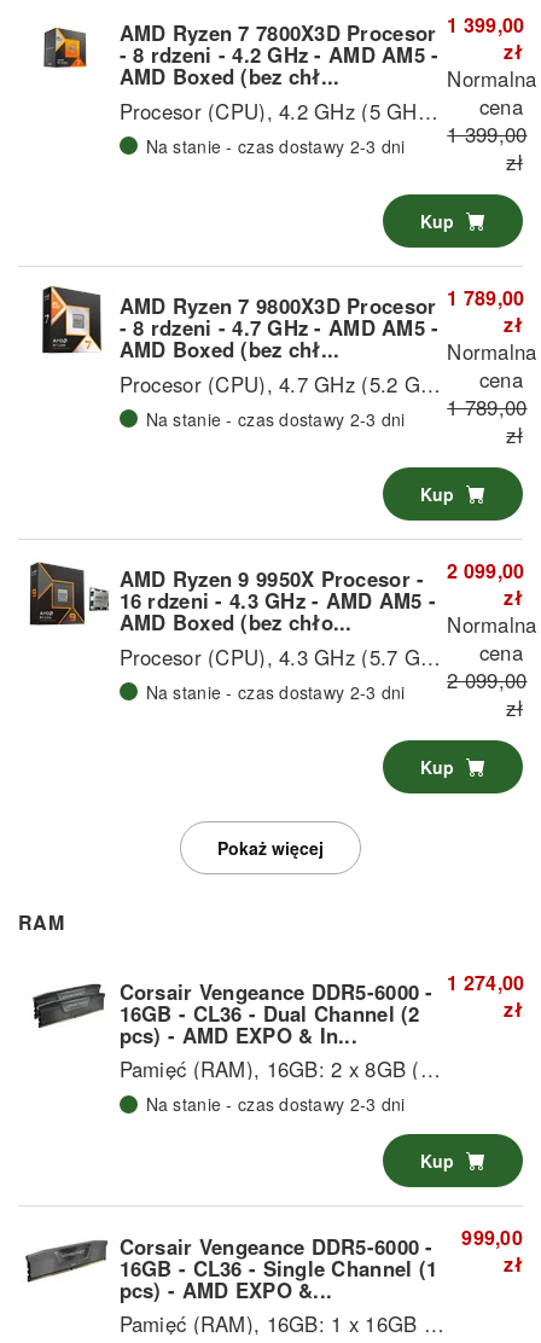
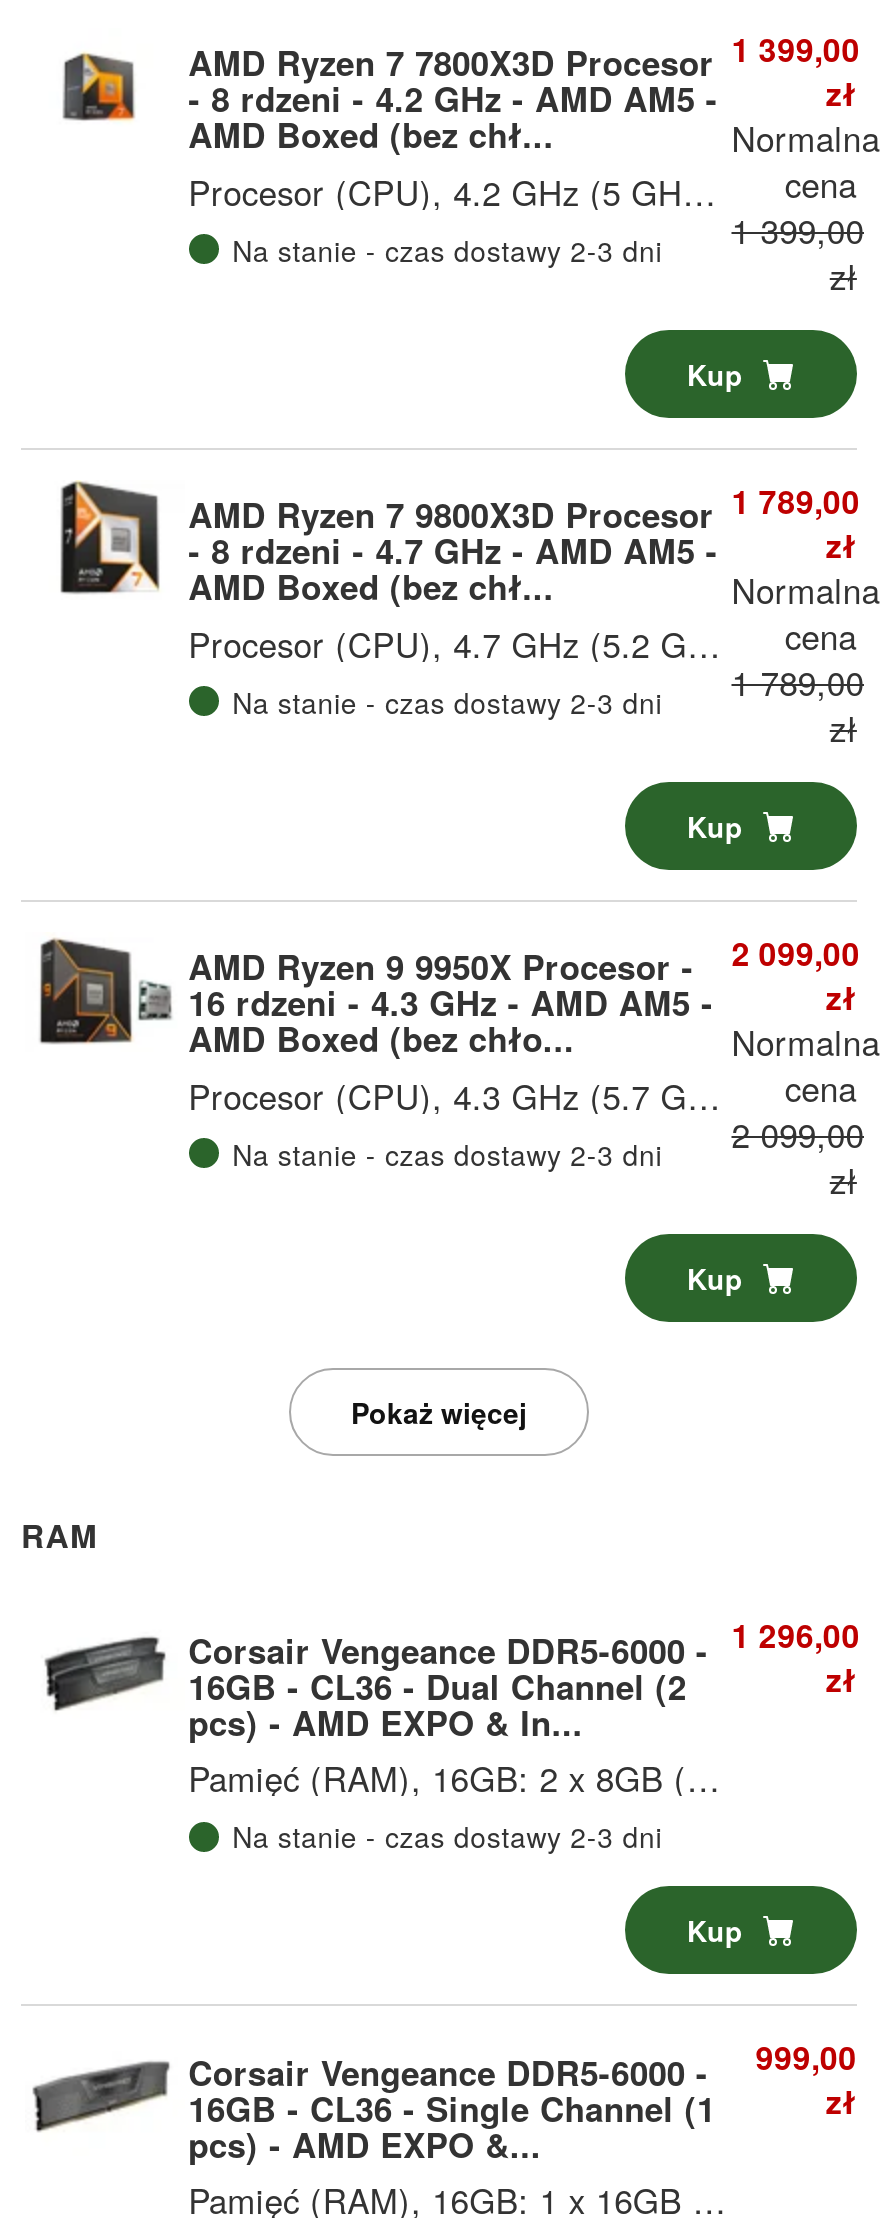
[119,969,525,1006] Corsair Vengeance DDR5-6000 - 1 274,00 -> [188,1612,860,1673] Corsair Vengeance DDR5-6000 - 1 296,00

